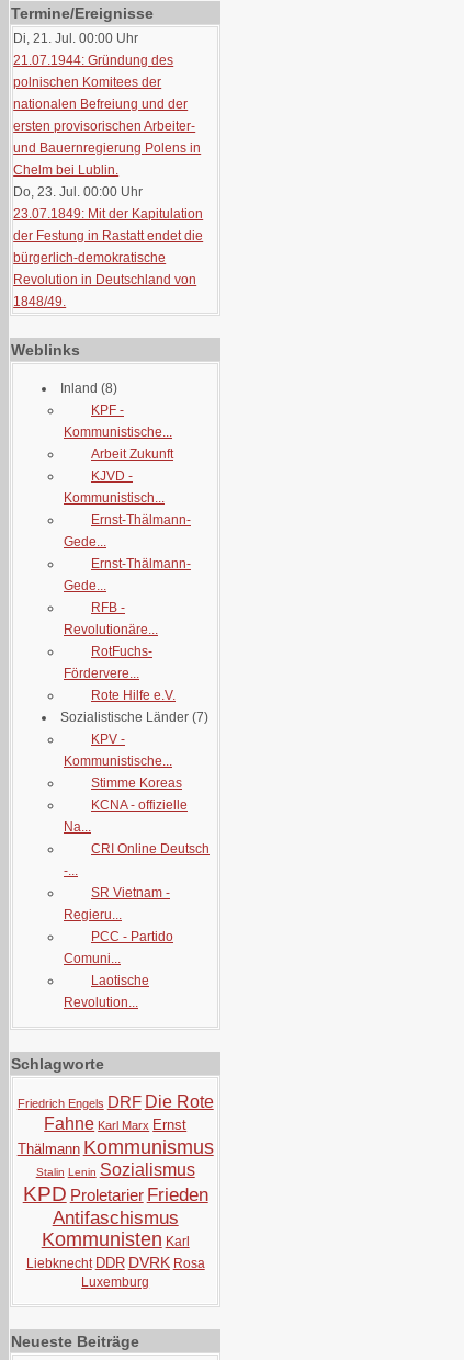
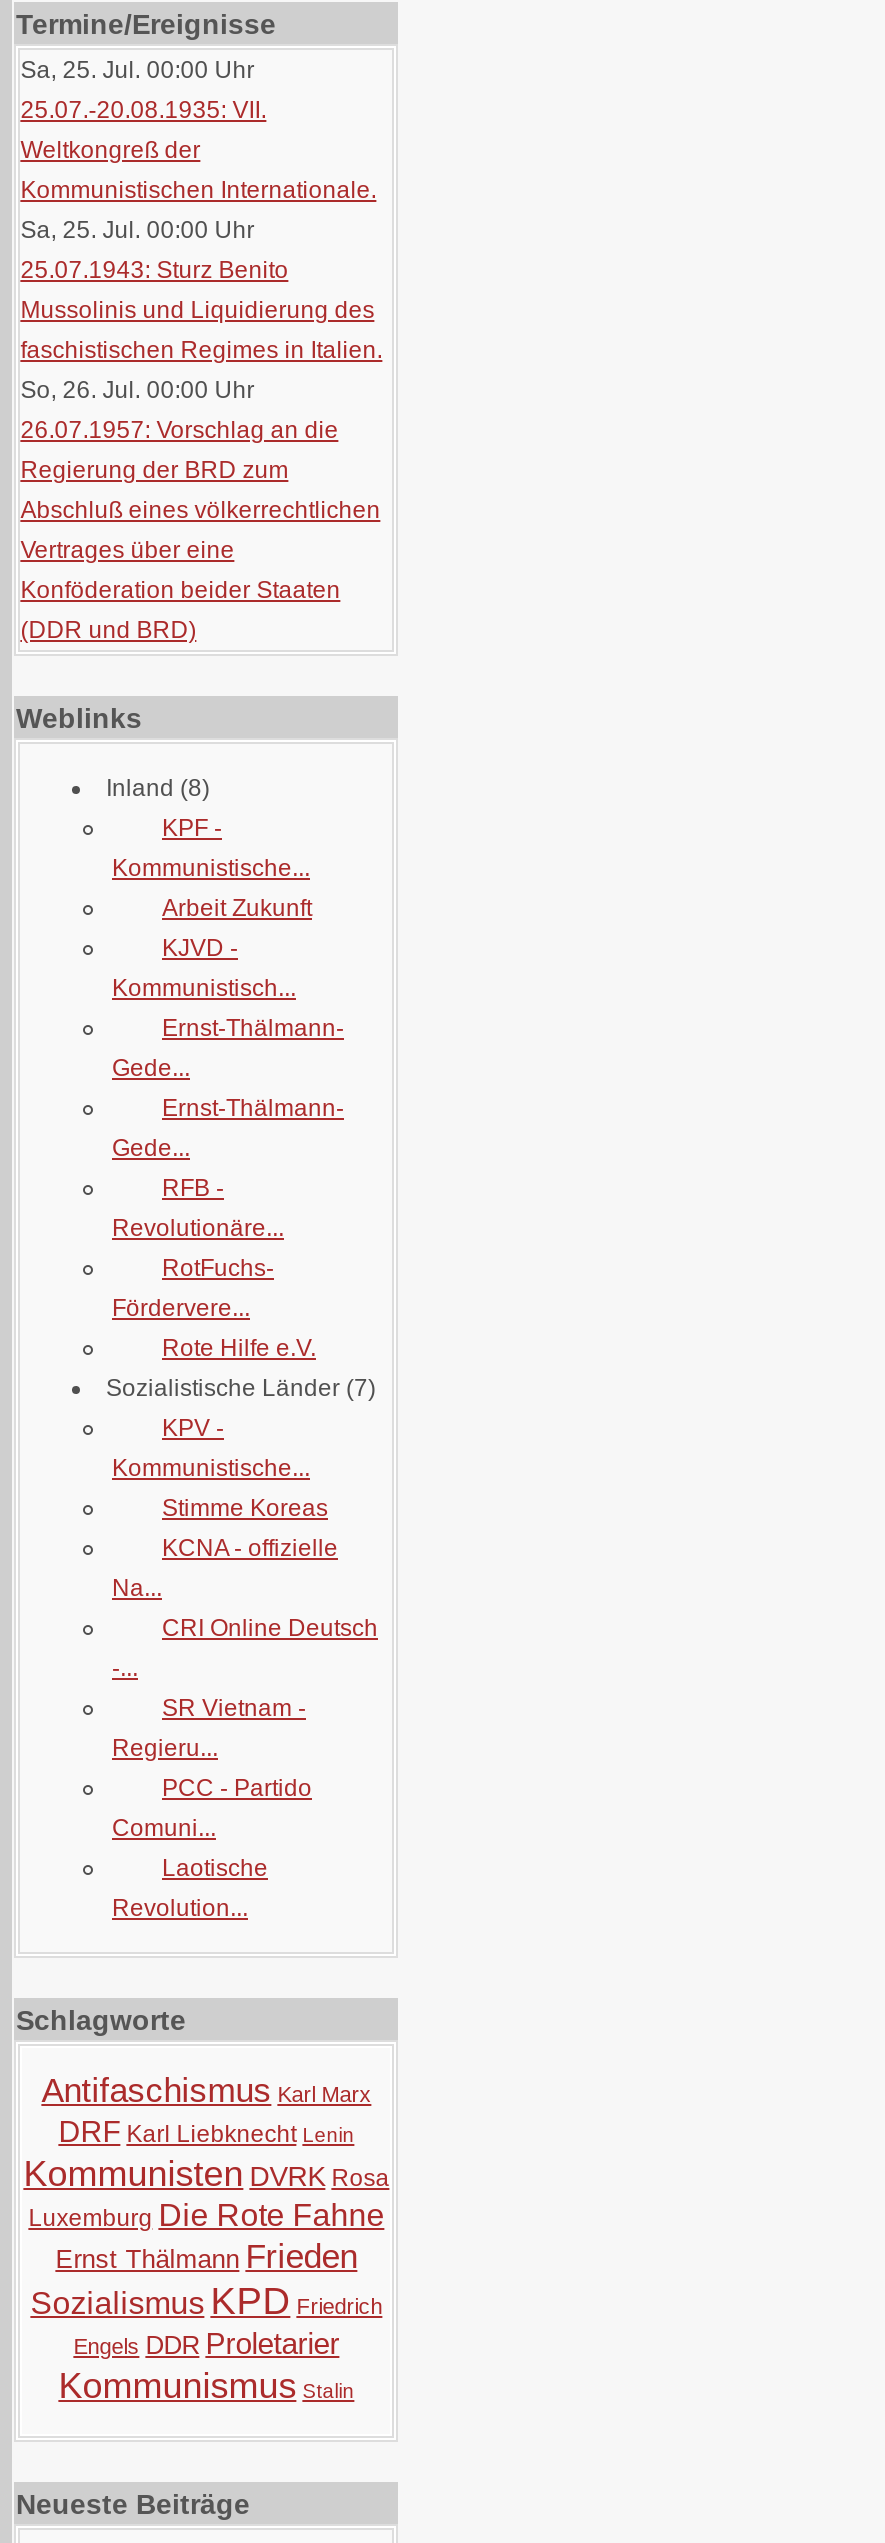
[13,31,203,309] Di, 21. Jul. 00:00 Uhr | 21.07.1944: Gründung des | polnischen Komitees der | nationalen Befreiung und der | ersten provisorischen Arbeiter- | und Bauernregierung Polens in | Chelm bei Lublin. | Do, 23. Jul. 00:00 Uhr | 23.07.1849: Mit der Kapitulation | der Festung in Rastatt endet die | bürgerlich-demokratische | Revolution in Deutschland von | 1848/49. -> [20,56,382,644] Sa, 25. Jul. 00:00 Uhr | 25.07.-20.08.1935: VII. | Weltkongreß der | Kommunistischen Internationale. | Sa, 25. Jul. 00:00 Uhr | 25.07.1943: Sturz Benito | Mussolinis und Liquidierung des | faschistischen Regimes in Italien. | So, 26. Jul. 00:00 Uhr | 26.07.1957: Vorschlag an die | Regierung der BRD zum | Abschluß eines völkerrechtlichen | Vertrages über eine | Konföderation beider Staaten | (DDR und BRD)
[17,1092,214,1290] Friedrich Engels DRF Die Rote | Fahne Karl Marx Ernst | Thälmann Kommunismus | Stalin Lenin Sozialismus | KPD Proletarier Frieden | Antifaschismus | Kommunisten Karl | Liebknecht DDR DVRK Rosa | Luxemburg -> [23,2072,389,2406] Antifaschismus Karl Marx | DRF Karl Liebknecht Lenin | Kommunisten DVRK Rosa | Luxemburg Die Rote Fahne | Ernst Thälmann Frieden | Sozialismus KPD Friedrich | Engels DDR Proletarier | Kommunismus Stalin

